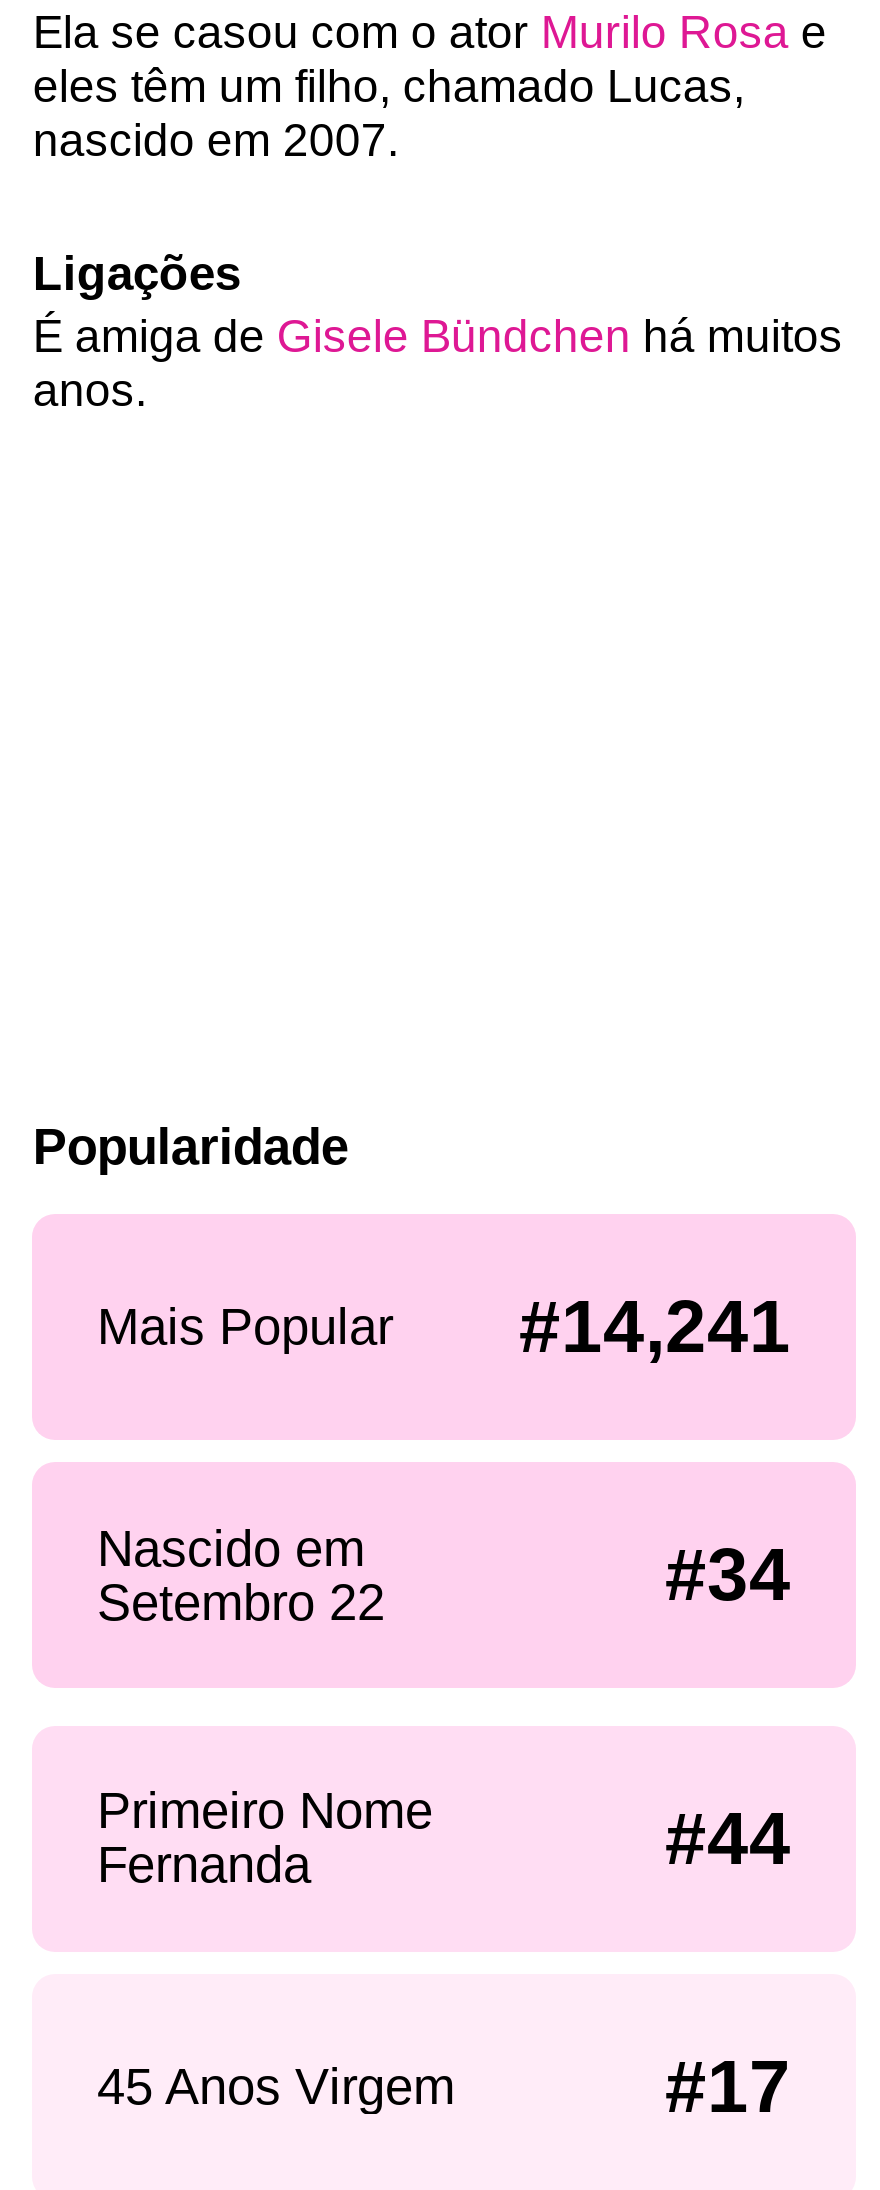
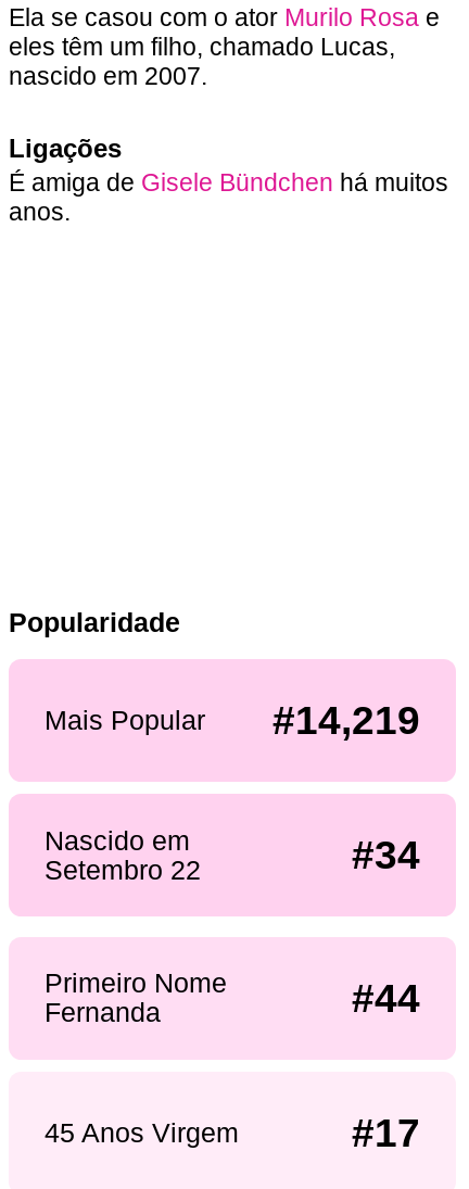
[519,1286,791,1368] #14,241 -> [273,698,421,743] #14,219

